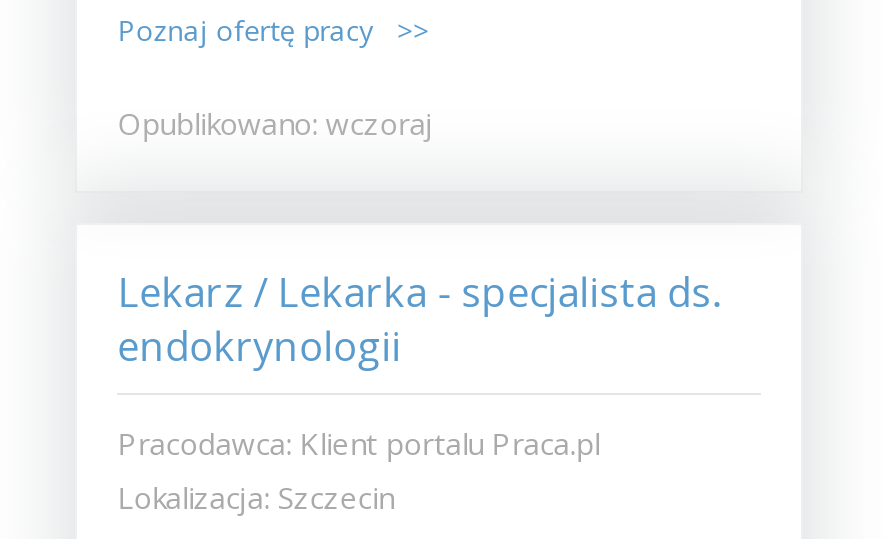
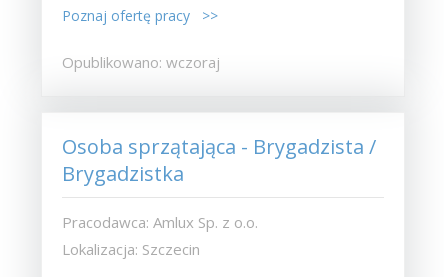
[117,265,721,373] Lekarz / Lekarka - specjalista ds. | endokrynologii -> [62,133,376,187] Osoba sprzątająca - Brygadzista / | Brygadzistka
[117,422,599,462] Pracodawca: Klient portalu Praca.pl -> [62,211,258,231] Pracodawca: Amlux Sp. z o.o.

